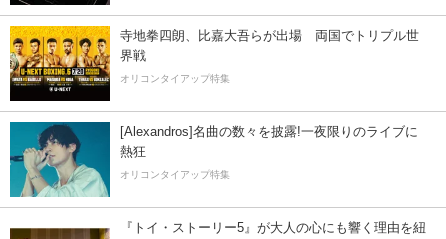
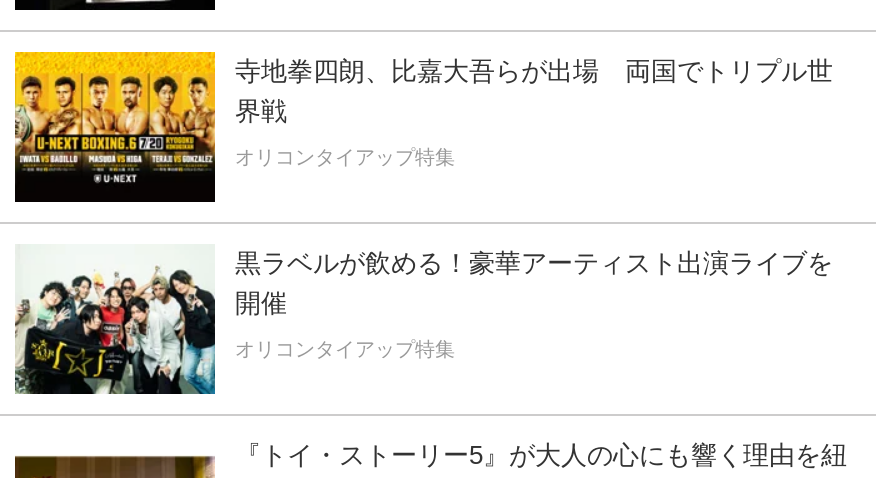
[9,121,418,198] [image] | [Alexandros]名曲の数々を披露!一夜限りのライブに | 熱狂 -> [15,244,833,396] [image] | 黒ラベルが飲める！豪華アーティスト出演ライブを | 開催

